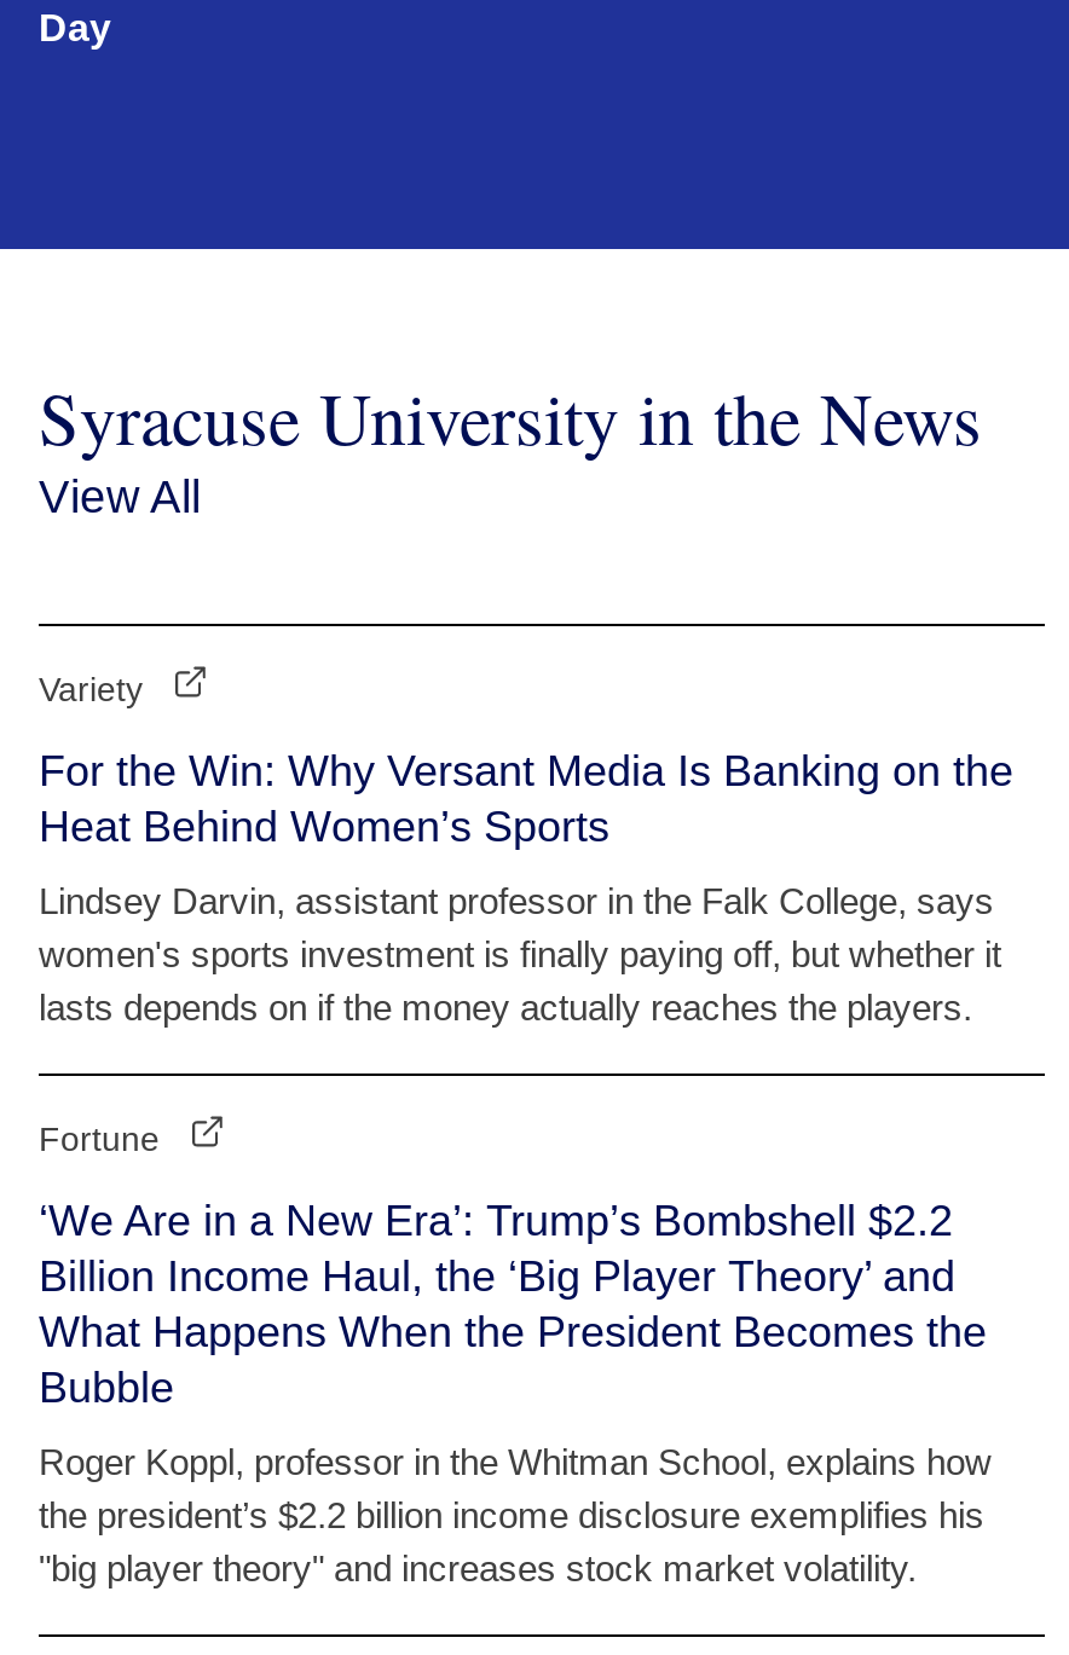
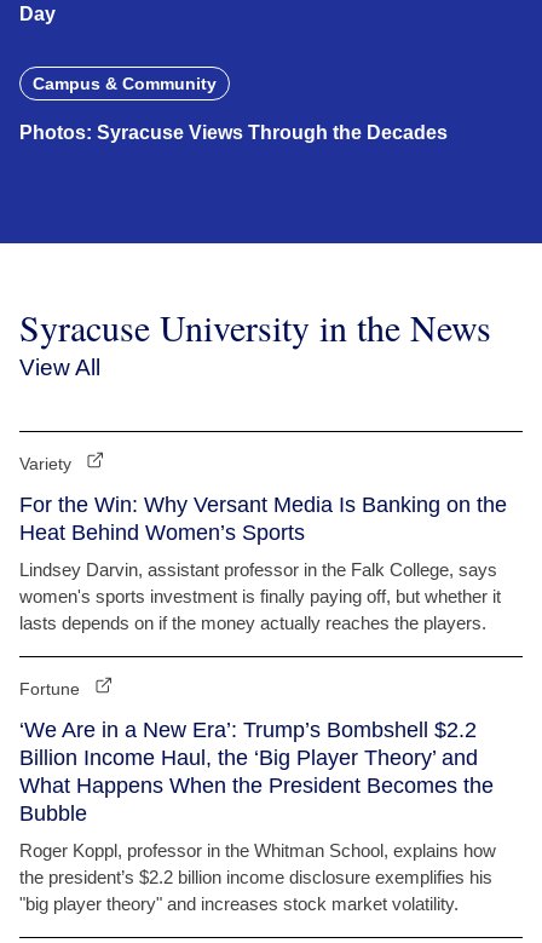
none -> [19,74,448,143] Campus & Community | Photos: Syracuse Views Through the Decades

